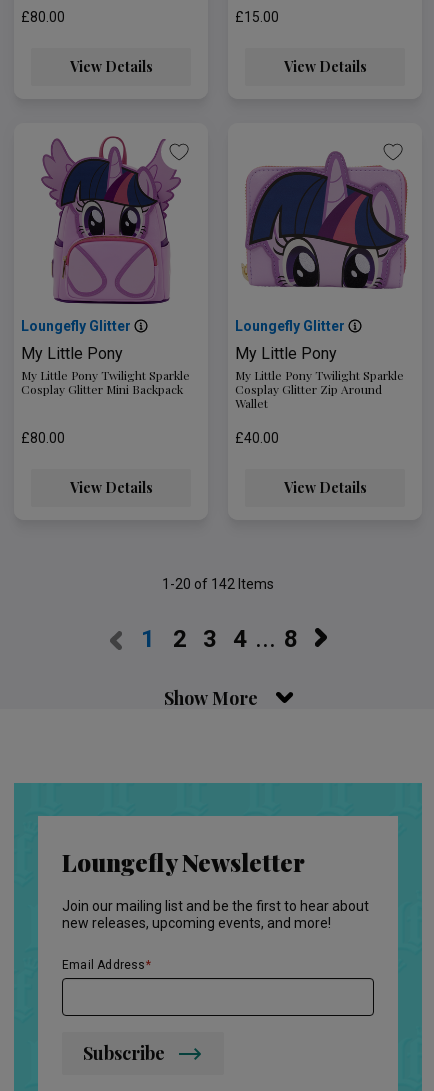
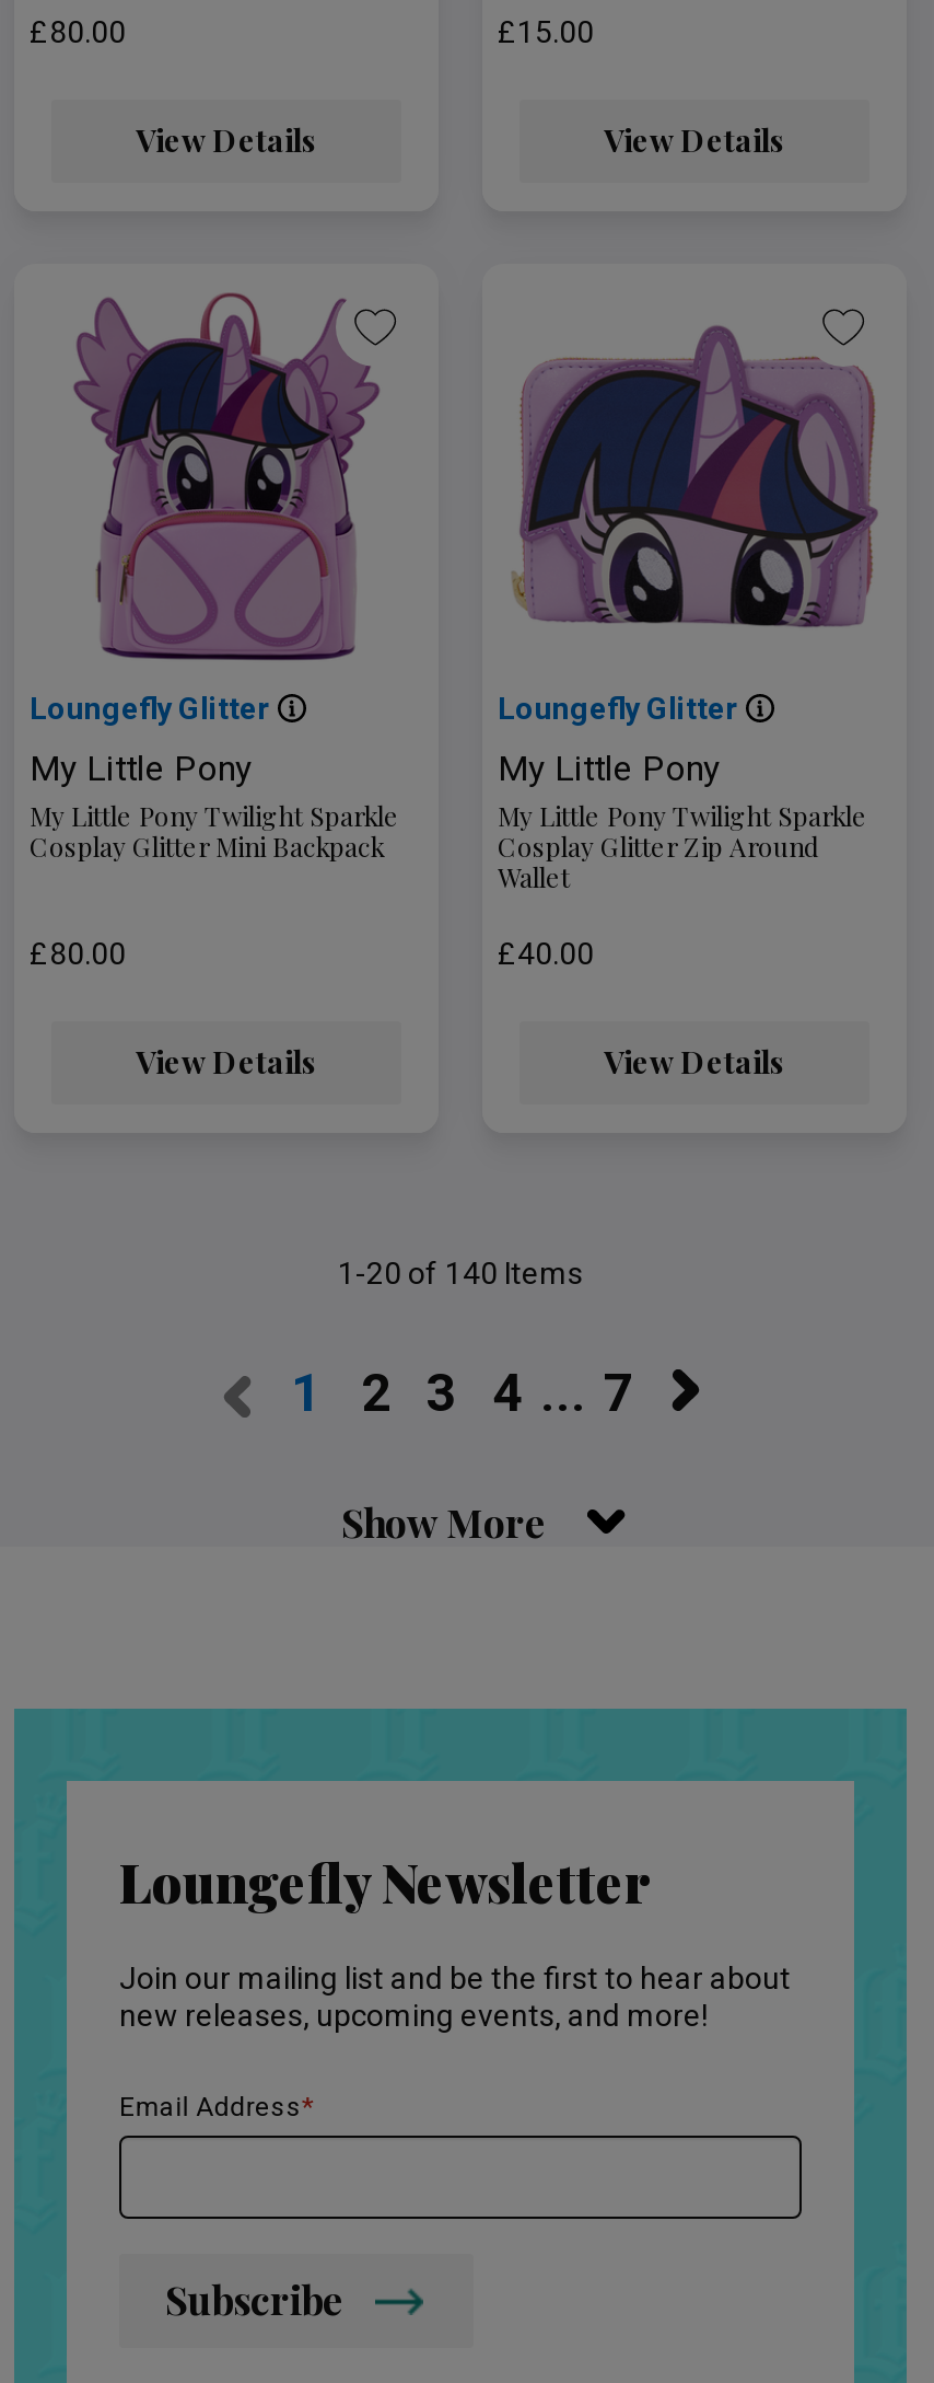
[162,576,274,592] 1-20 of 142 Items -> [338,1256,583,1291] 1-20 of 140 Items
[140,625,297,653] 1 2 3 4 ... 8 -> [291,1363,634,1424] 1 2 3 4 ... 7

